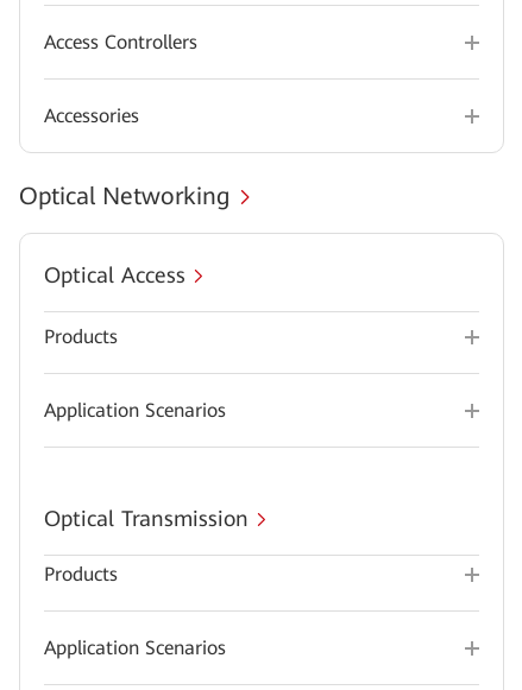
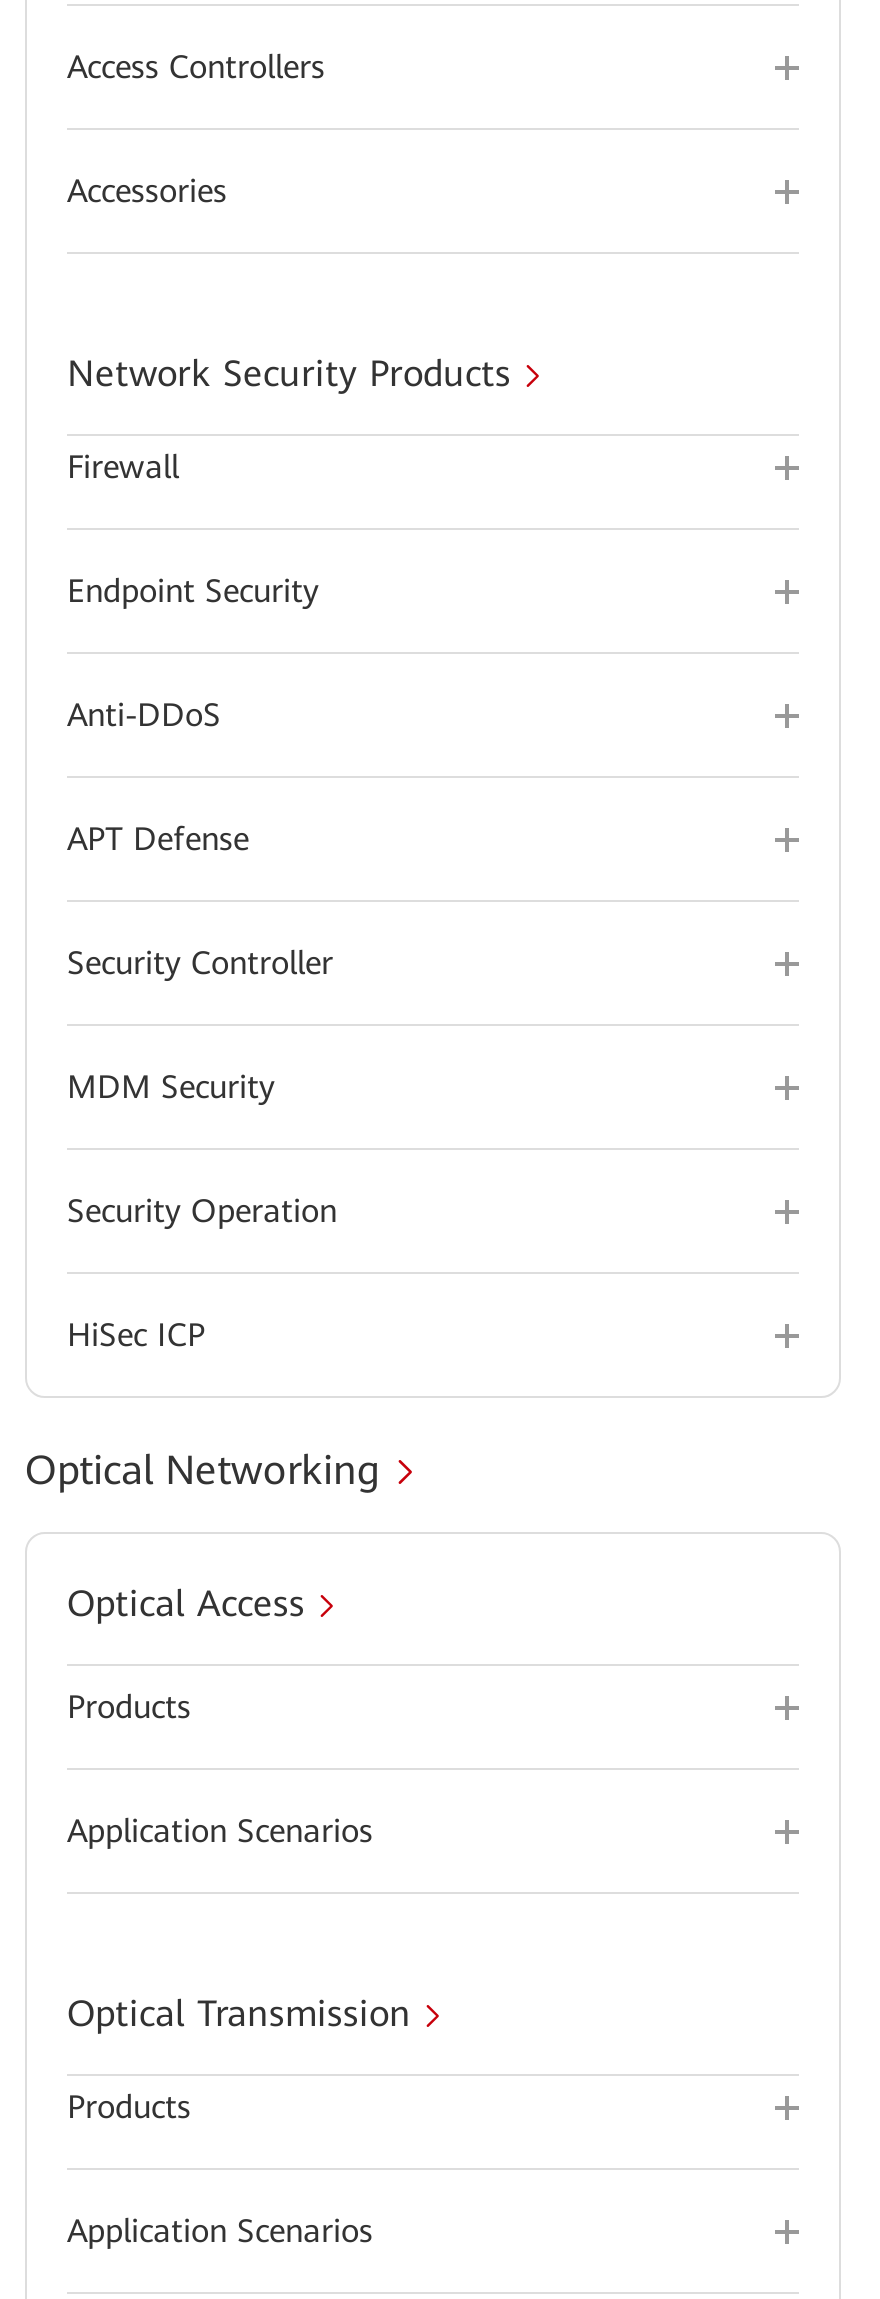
none -> [67,352,511,1354] Network Security Products | Firewall | Endpoint Security | Anti-DDoS | APT Defense | Security Controller | MDM Security | Security Operation | HiSec ICP

